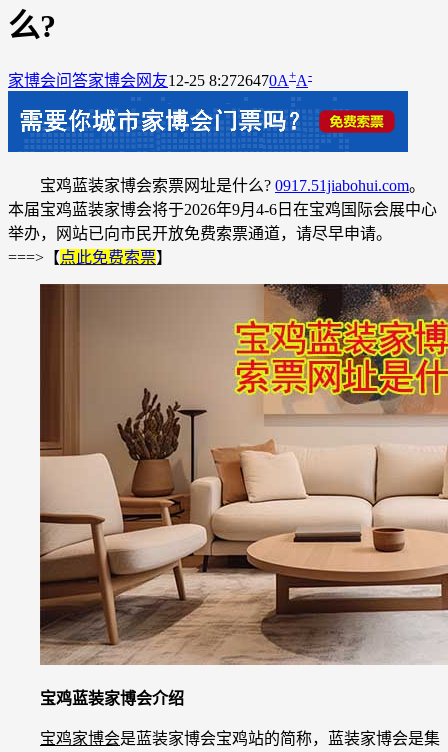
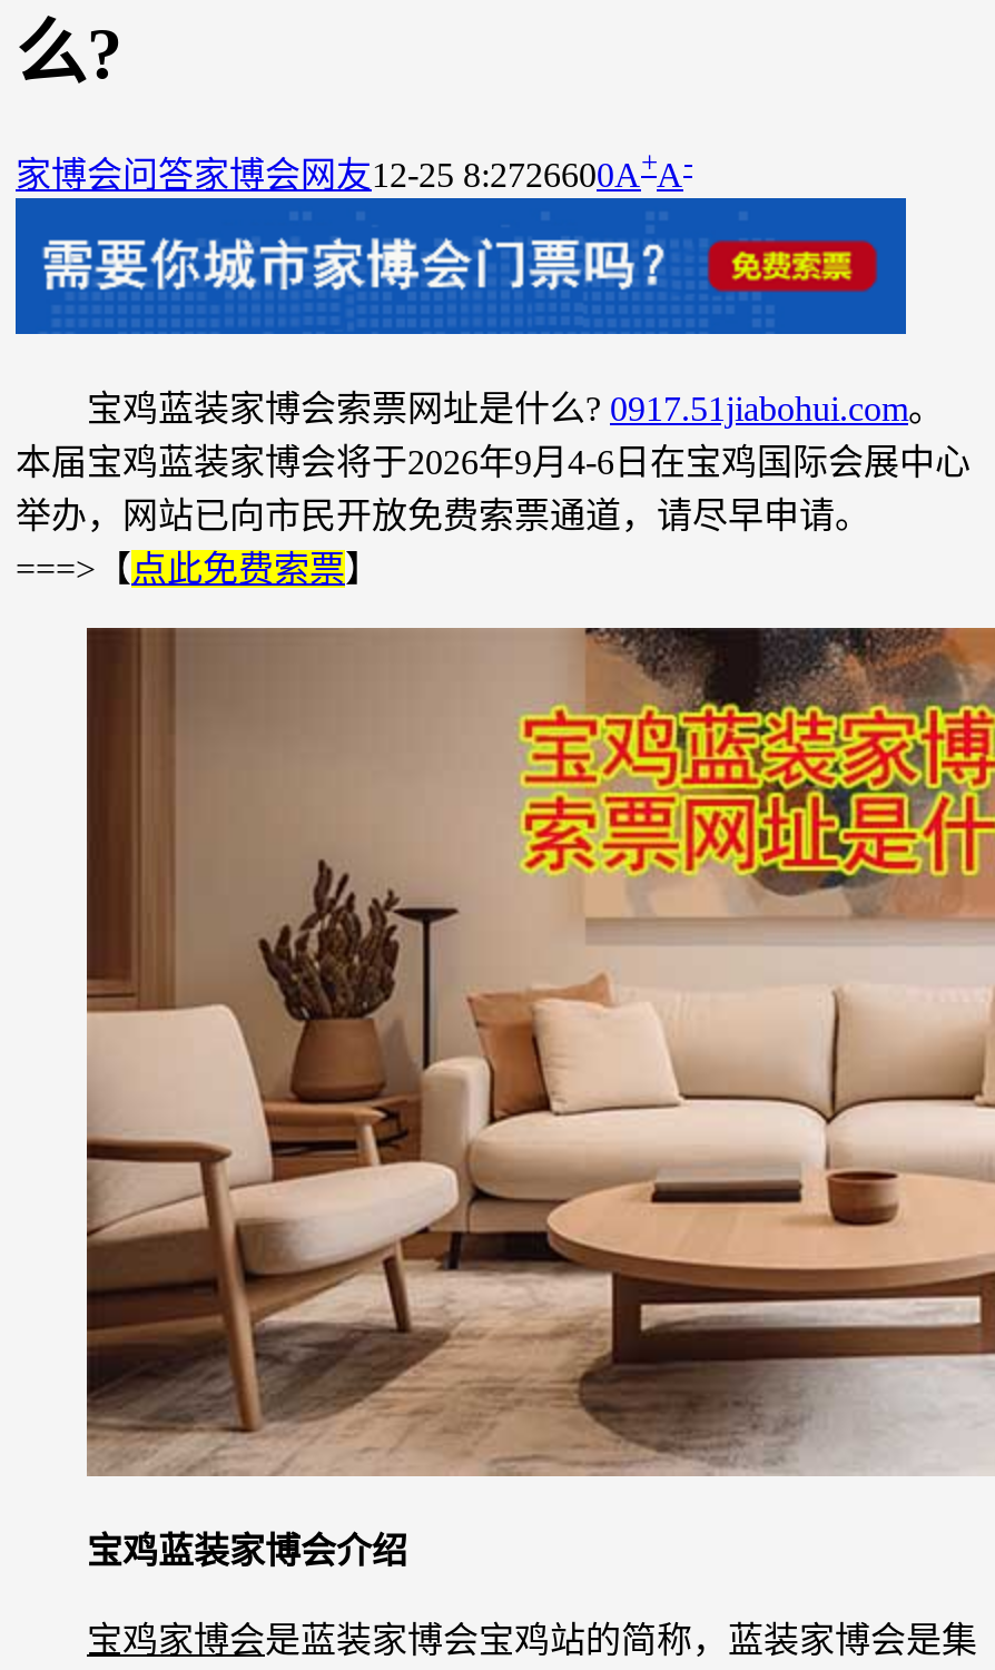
[8,68,312,89] 家博会问答家博会网友12-25 8:2726470A+A- -> [16,146,692,194] 家博会问答家博会网友12-25 8:2726600A+A-

